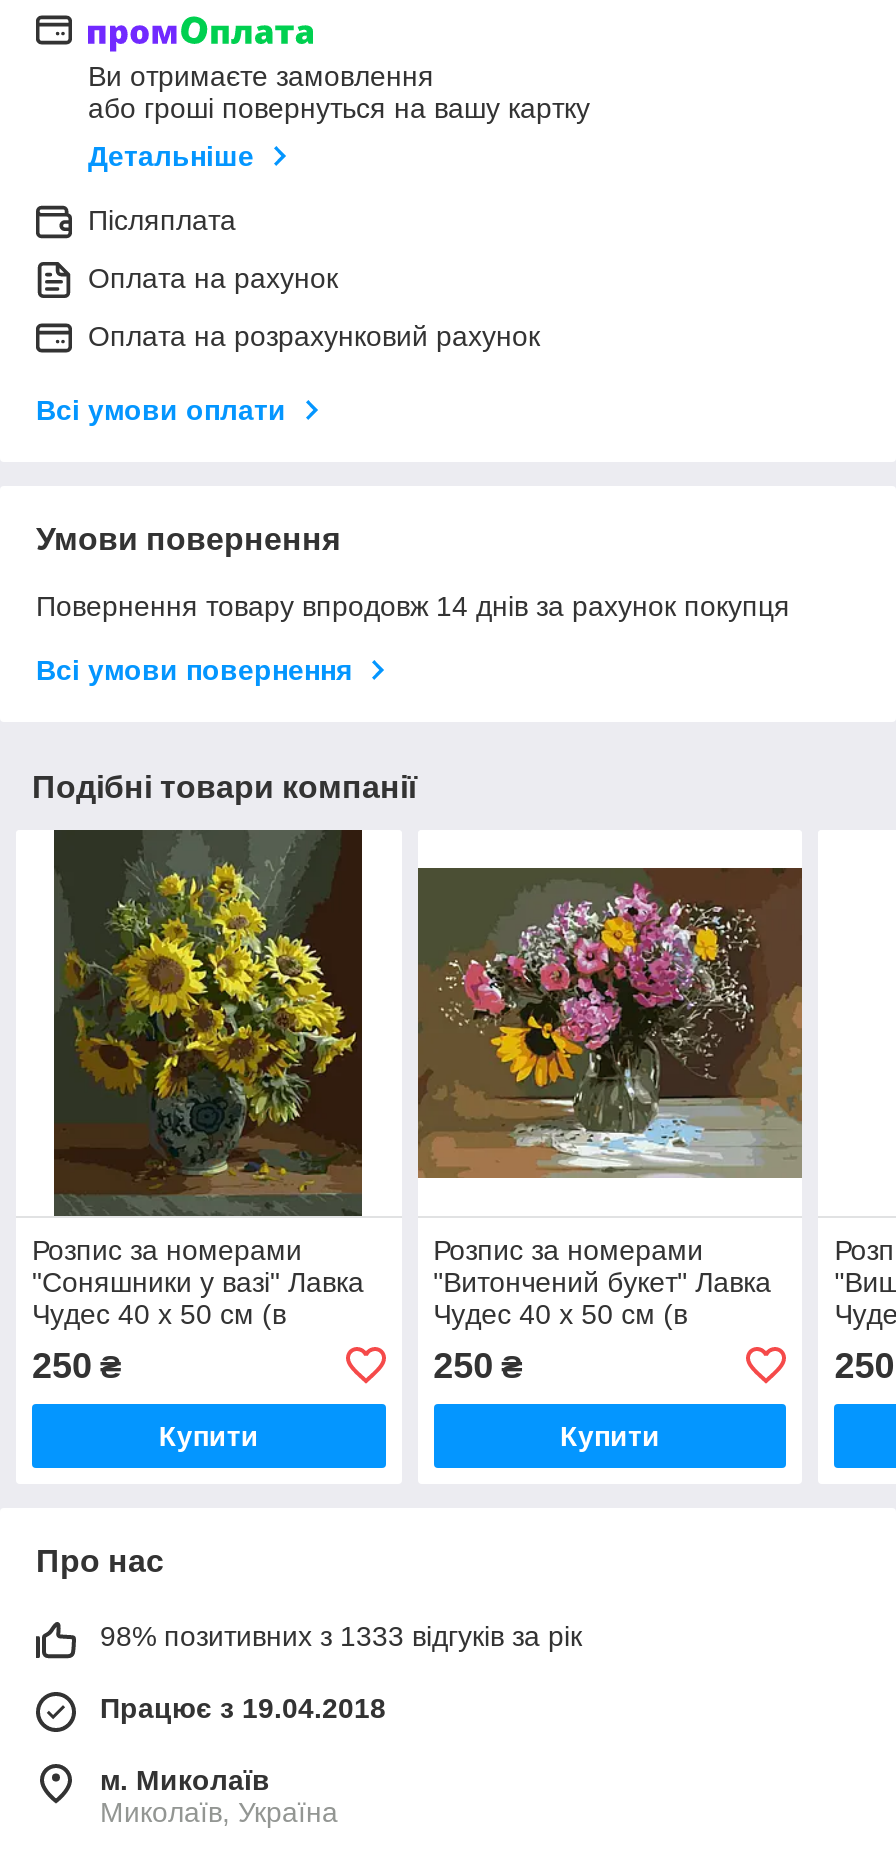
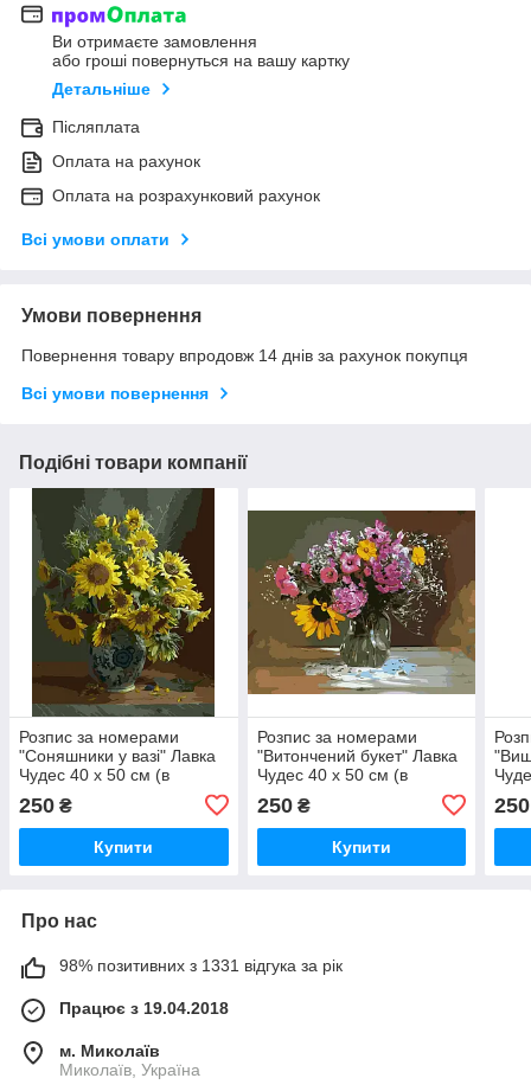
[100,1620,582,1652] 98% позитивних з 1333 відгуків за рік -> [59,956,343,975] 98% позитивних з 1331 відгука за рік

